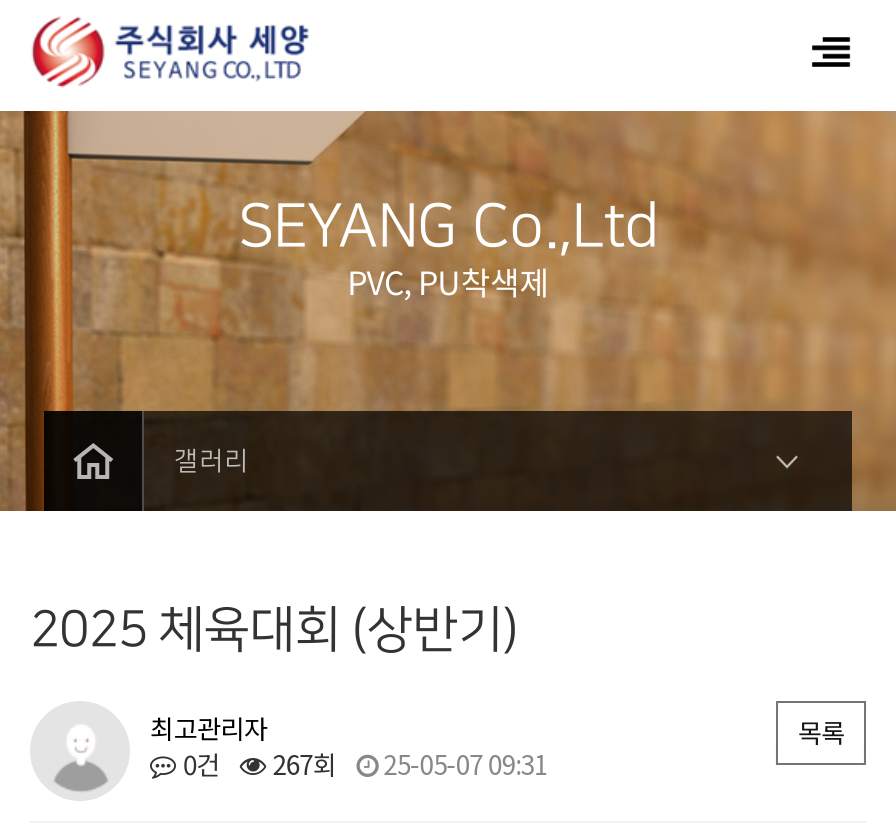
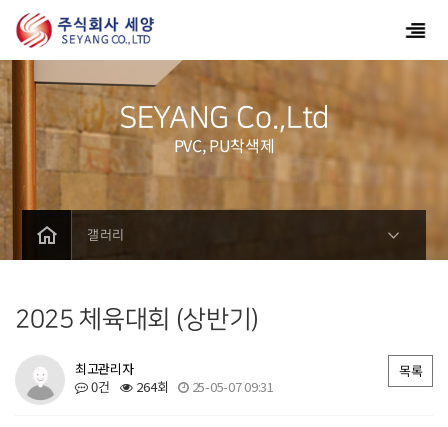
[175,745,548,783] 0건 267회 25-05-07 09:31 -> [88,377,274,396] 0건 264회 25-05-07 09:31

